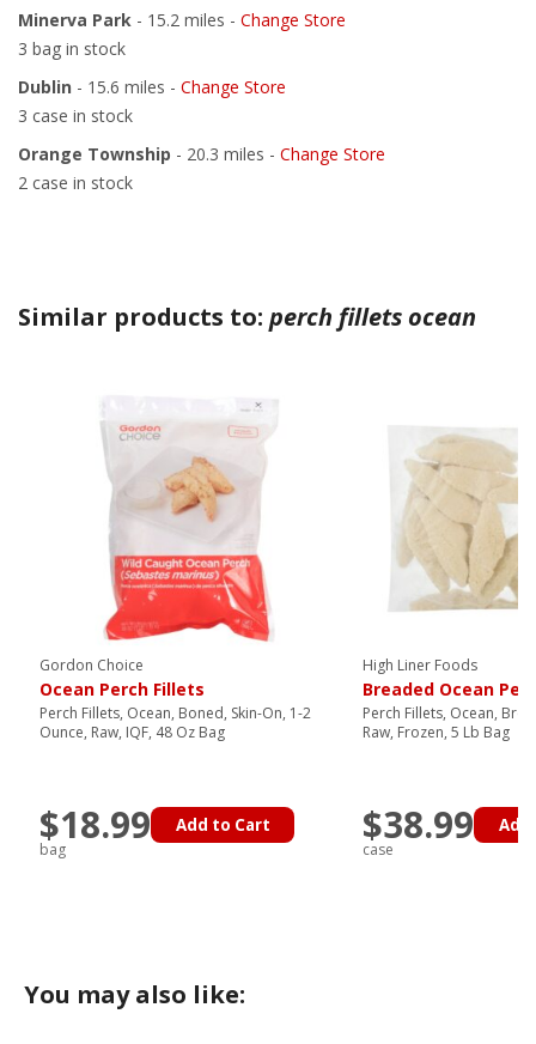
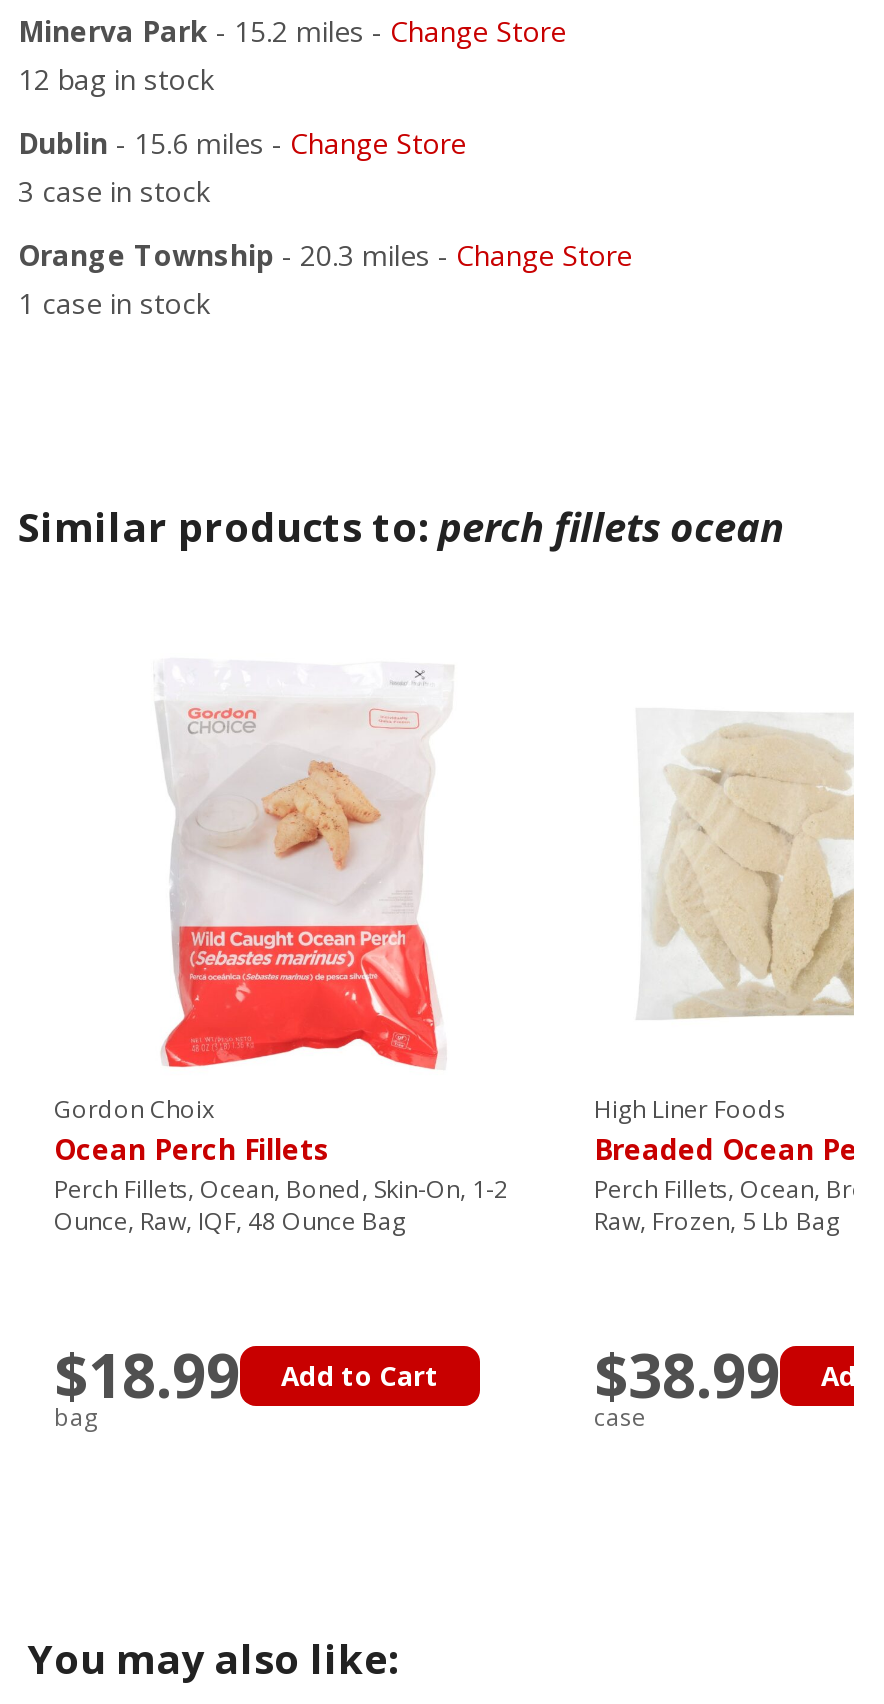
[18,37,126,60] 3 bag in stock -> [18,60,214,98] 12 bag in stock
[18,171,133,194] 2 case in stock -> [18,284,210,322] 1 case in stock
[39,655,144,675] Gordon Choice -> [54,1092,214,1126] Gordon Choix
[39,722,225,742] Ounce, Raw, IQF, 48 Oz Bag -> [54,1204,406,1238] Ounce, Raw, IQF, 48 Ounce Bag

